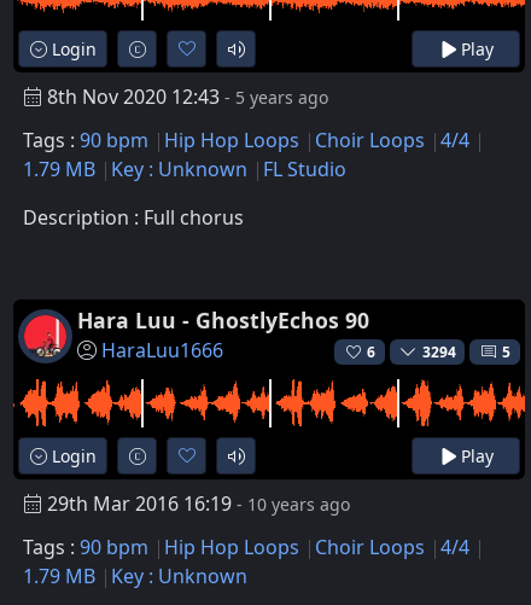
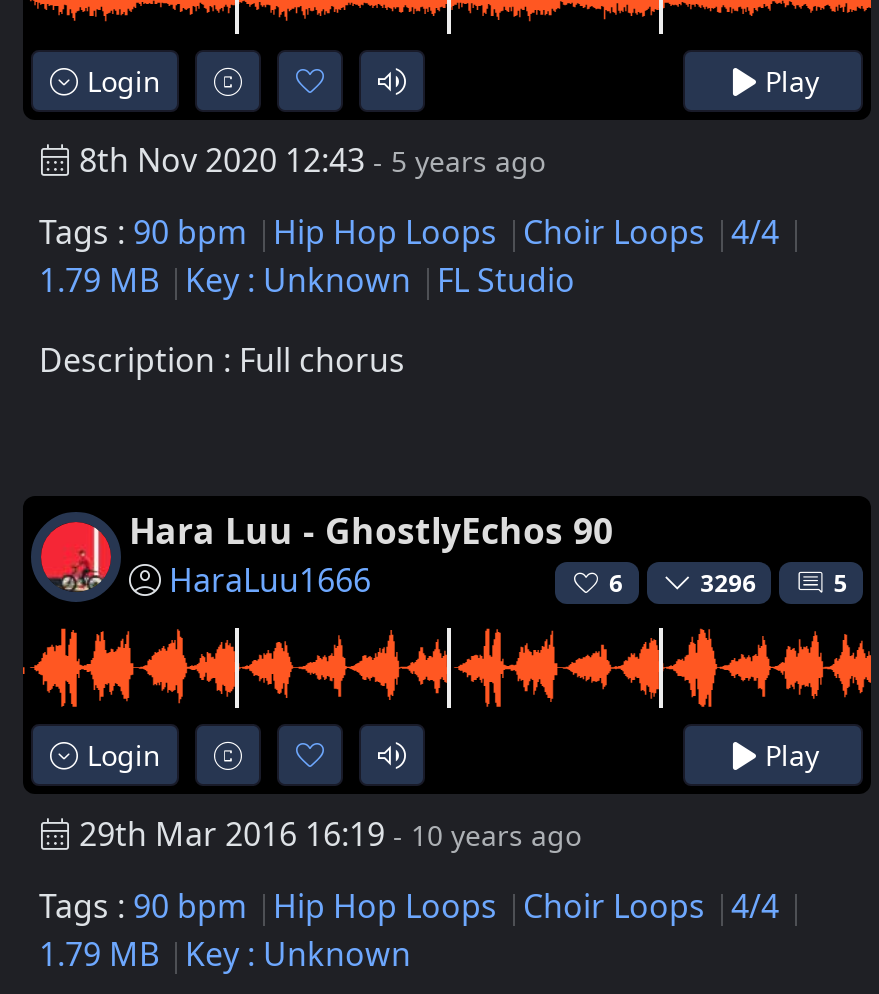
[422,342,456,362] 3294 -> [700,566,756,600] 3296

